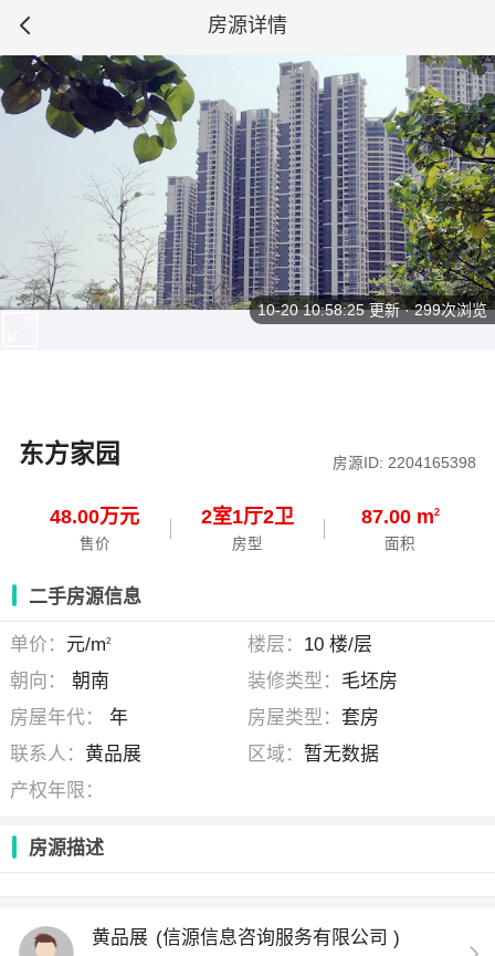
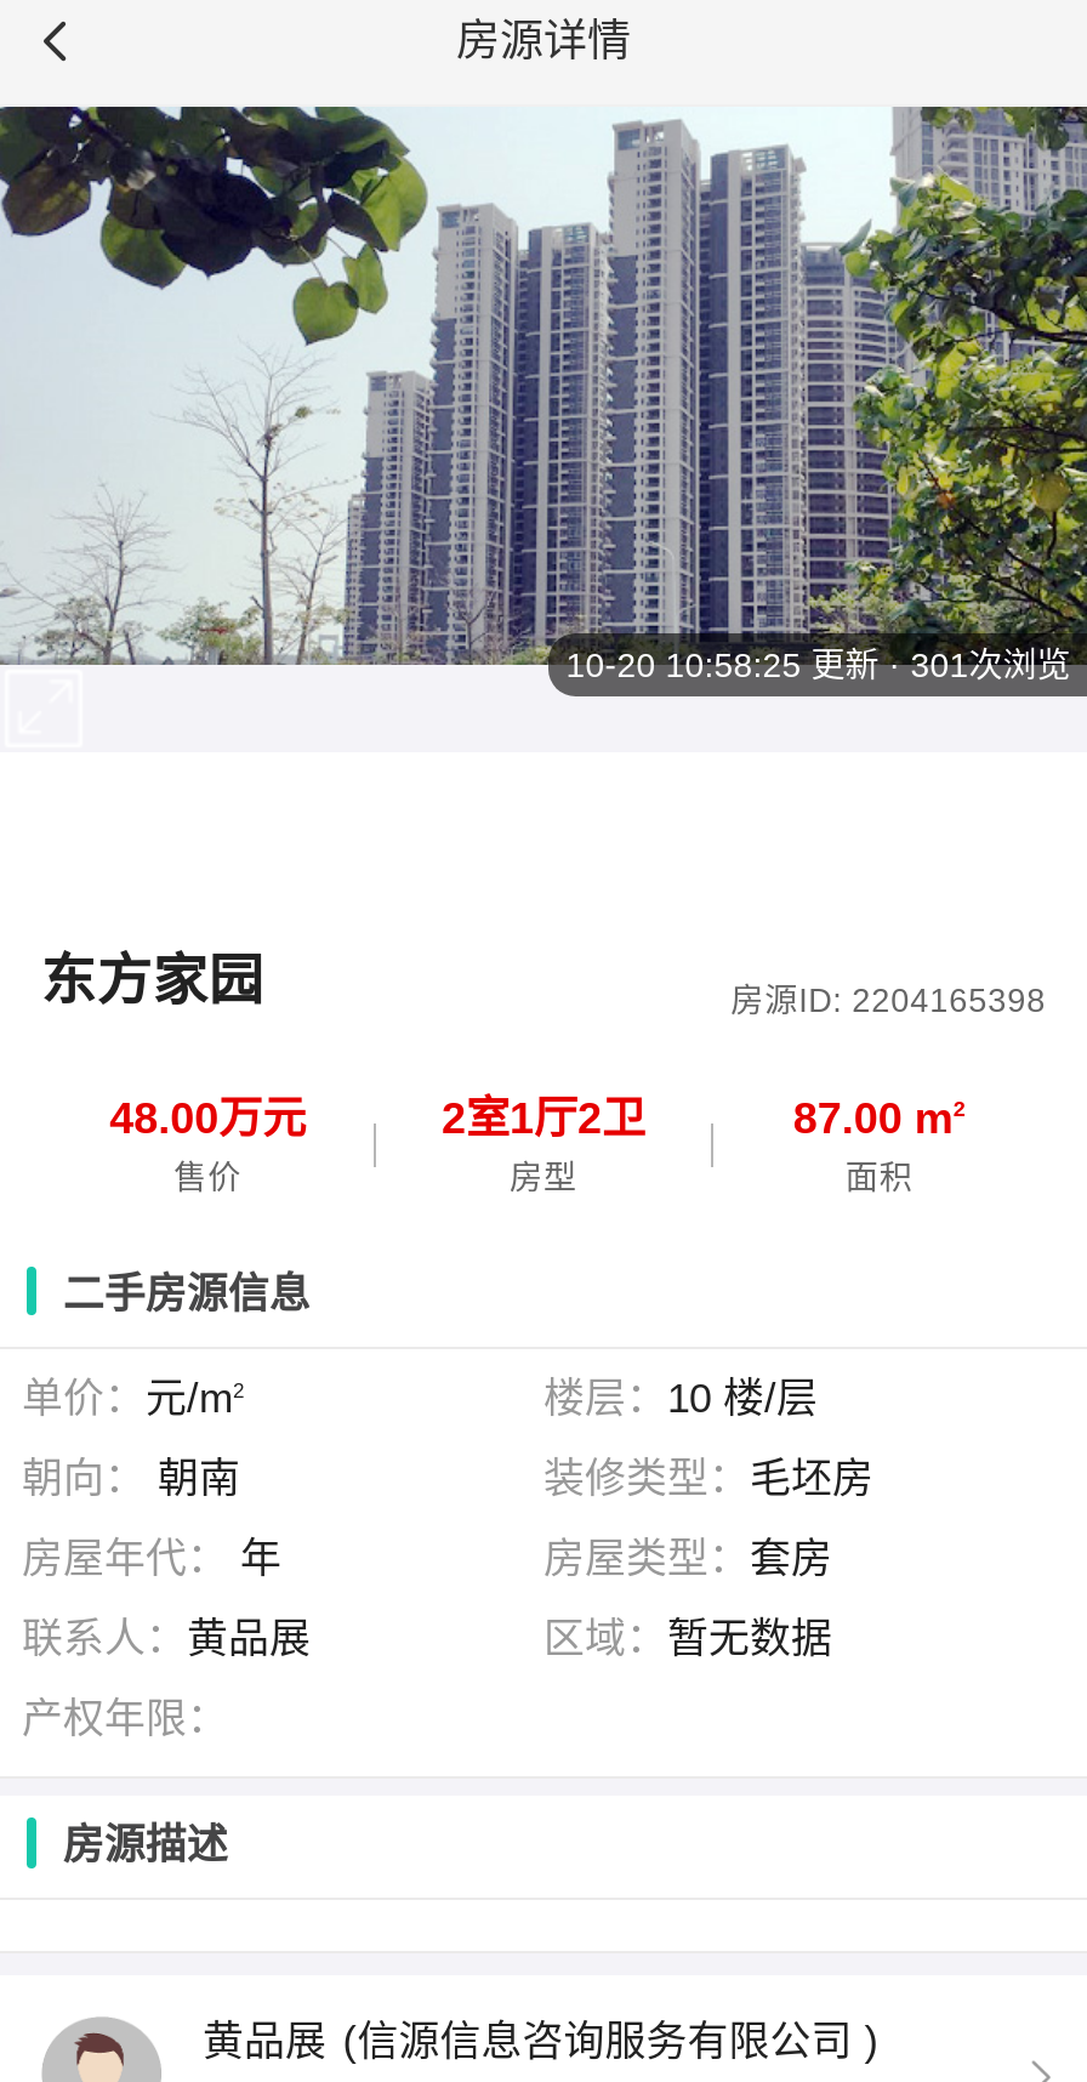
[258,301,487,319] 10-20 10:58:25更新 · 299次浏览 -> [566,646,1071,685] 10-20 10:58:25更新 · 301次浏览

